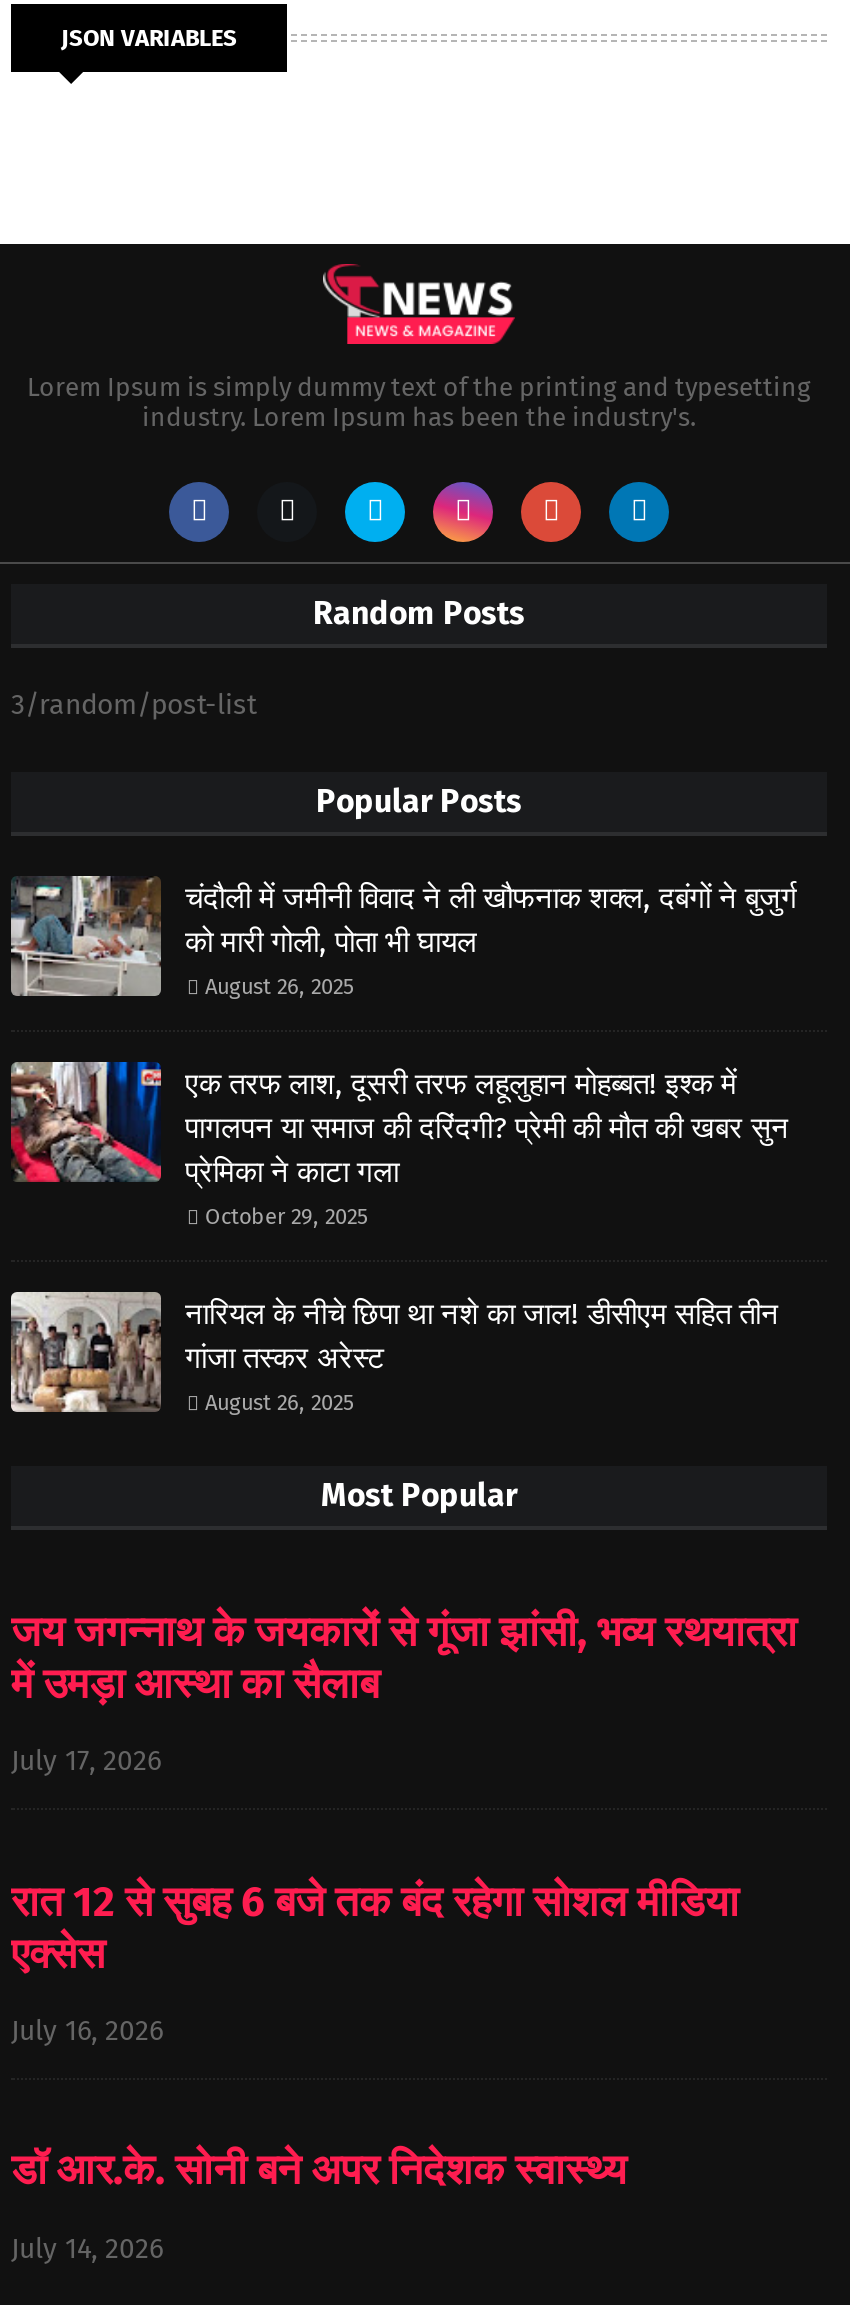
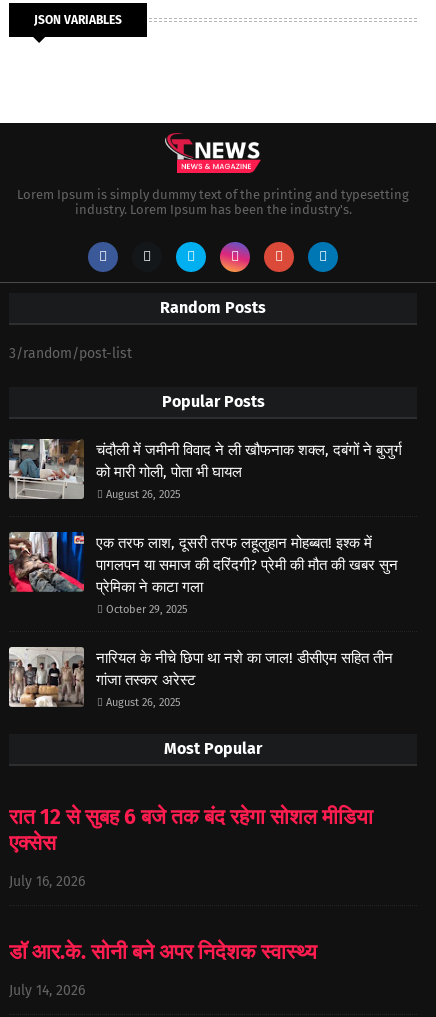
[11,1606,797,1778] जय जगन्नाथ के जयकारों से गूंजा झांसी, भव्य रथयात्रा | में उमड़ा आस्था का सैलाब | July 17, 2026 -> none

